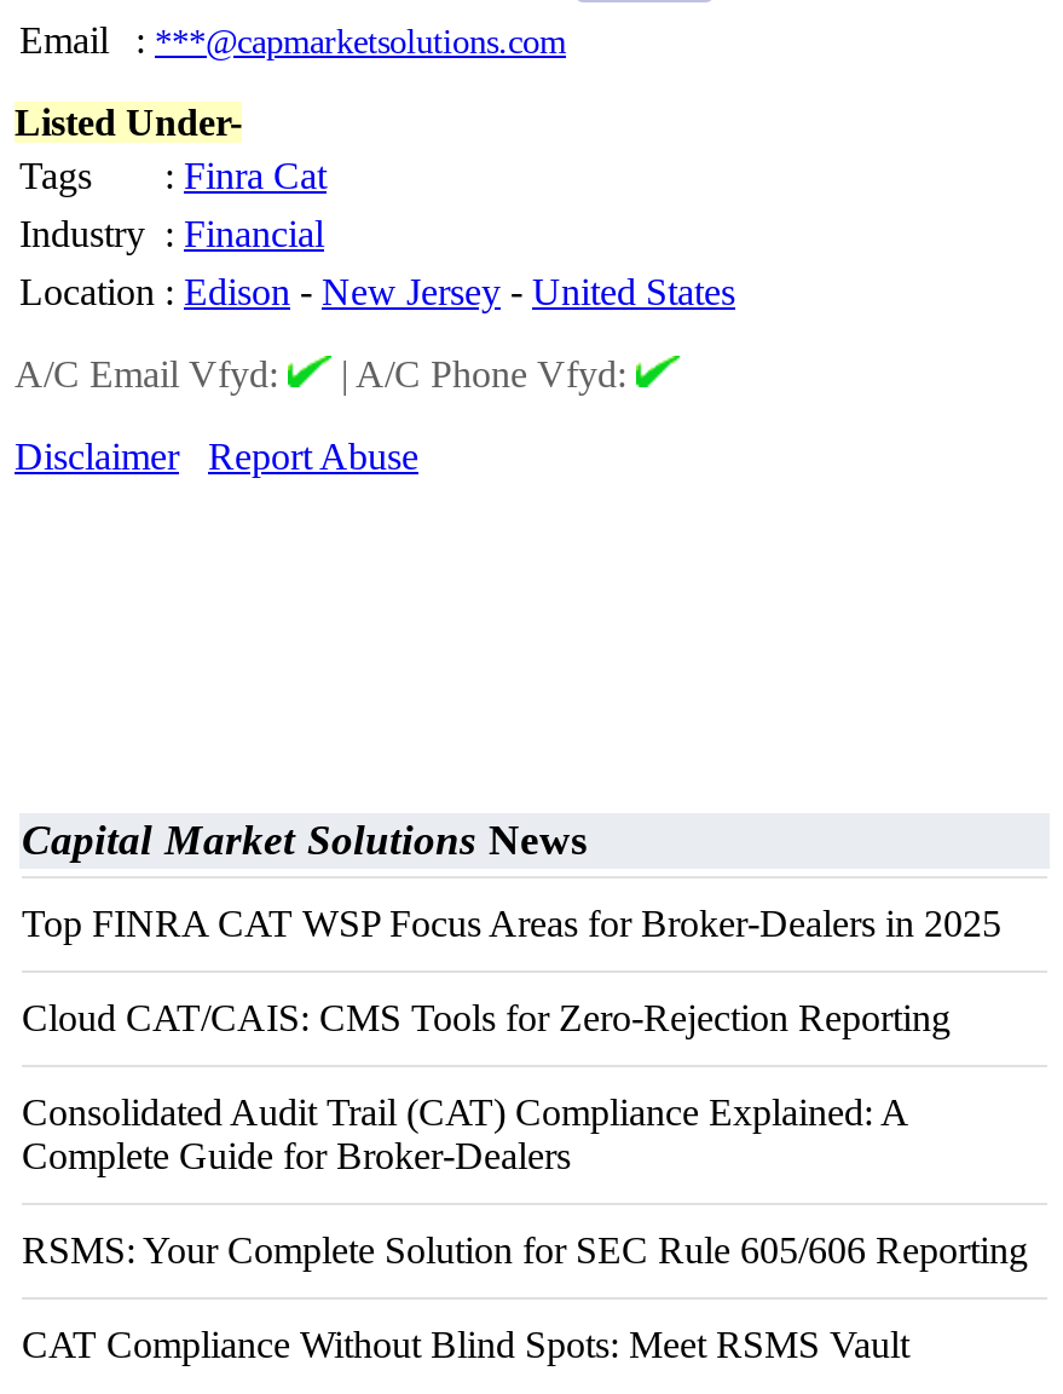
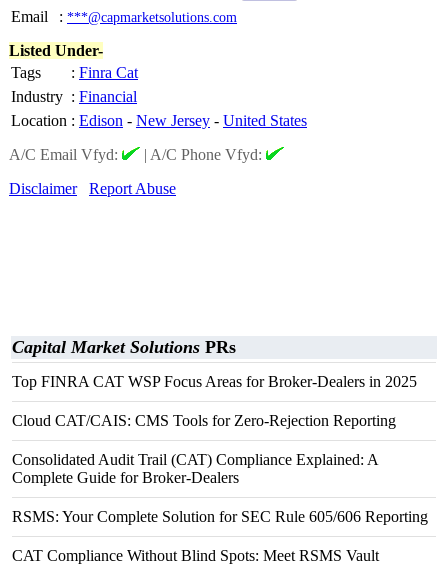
[22,816,588,864] Capital Market Solutions News -> [12,337,236,357] Capital Market Solutions PRs

